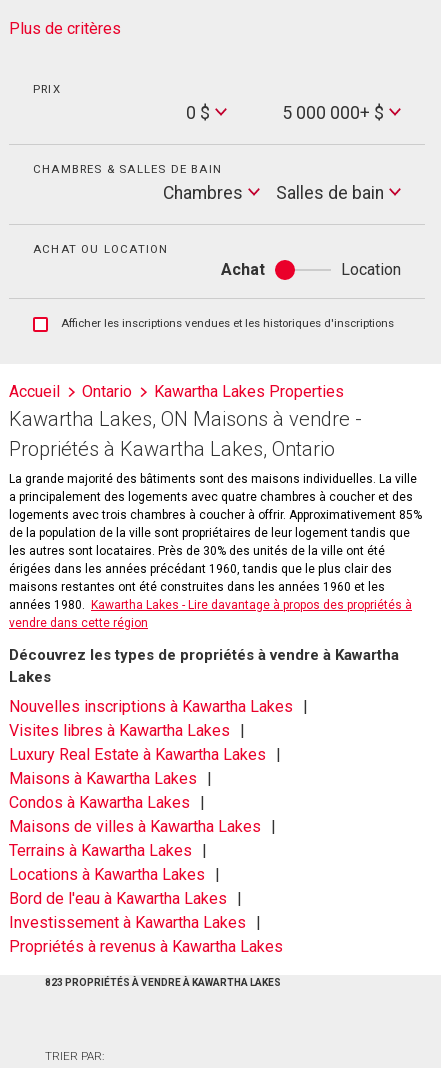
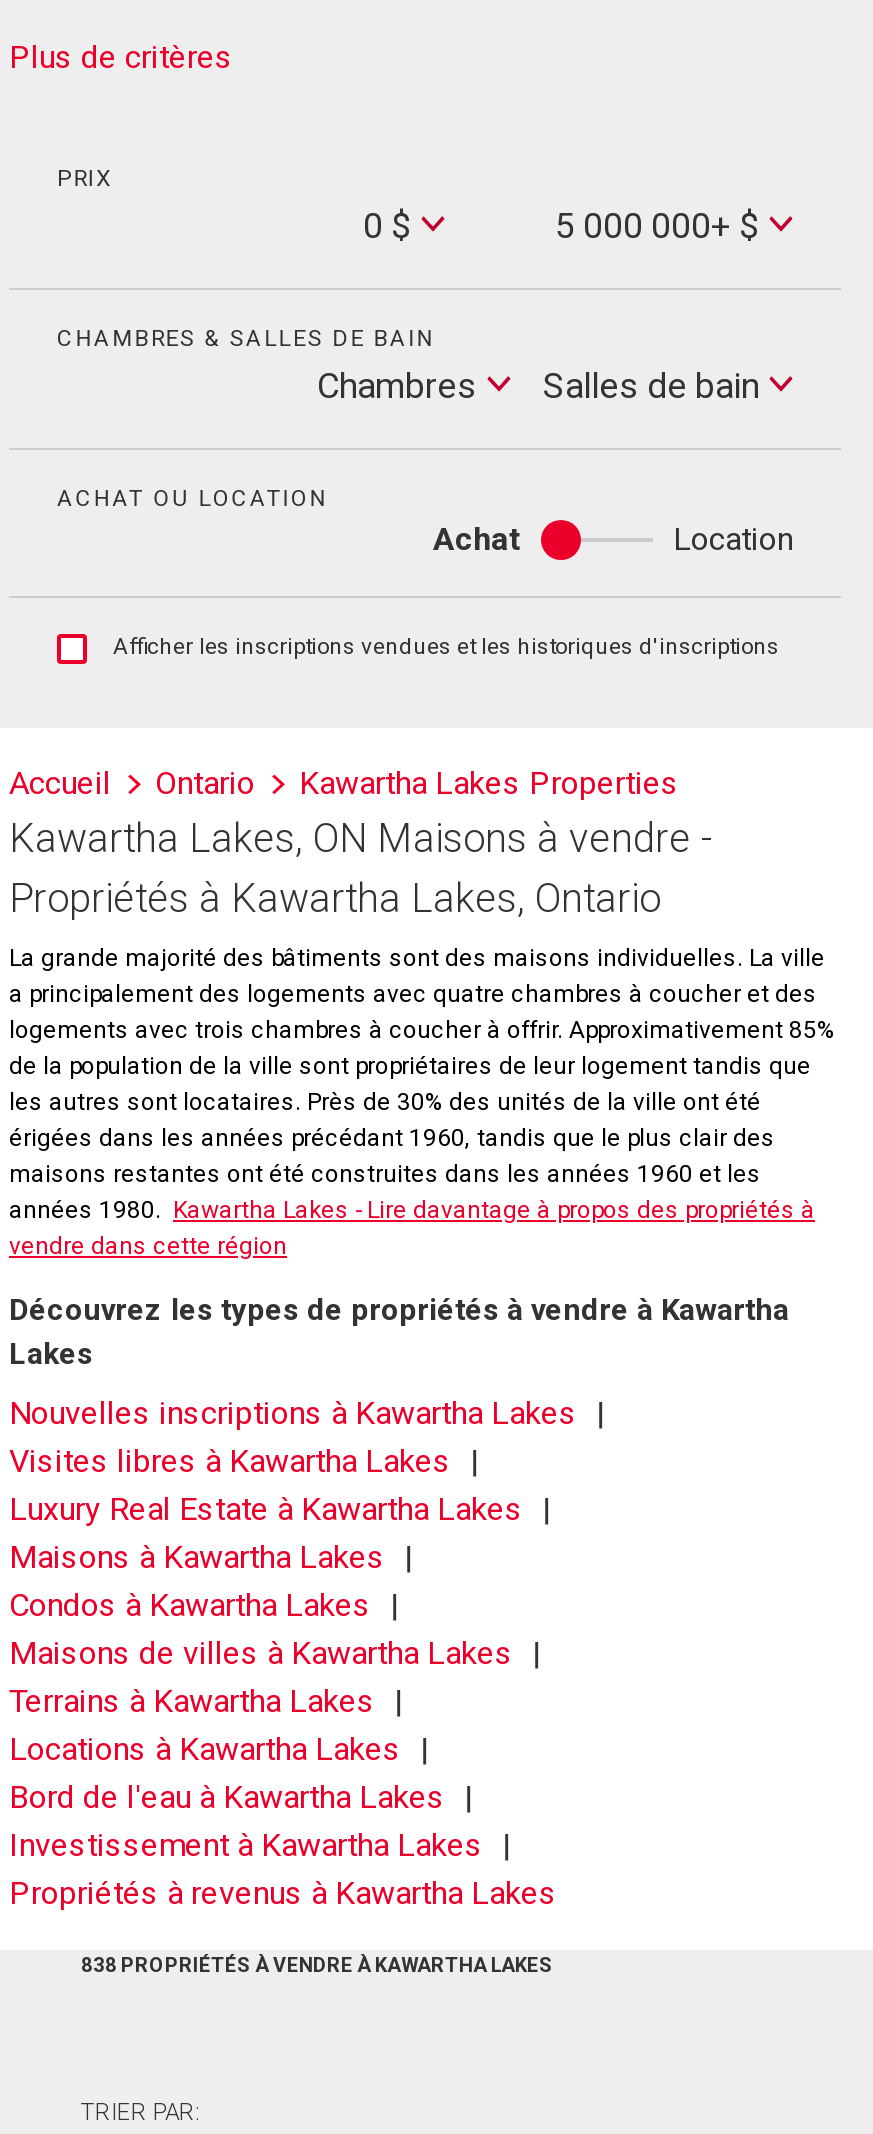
[45,977,281,988] 823 PROPRIÉTÉS À VENDRE À KAWARTHA LAKES -> [81,1954,553,1976] 838 PROPRIÉTÉS À VENDRE À KAWARTHA LAKES

